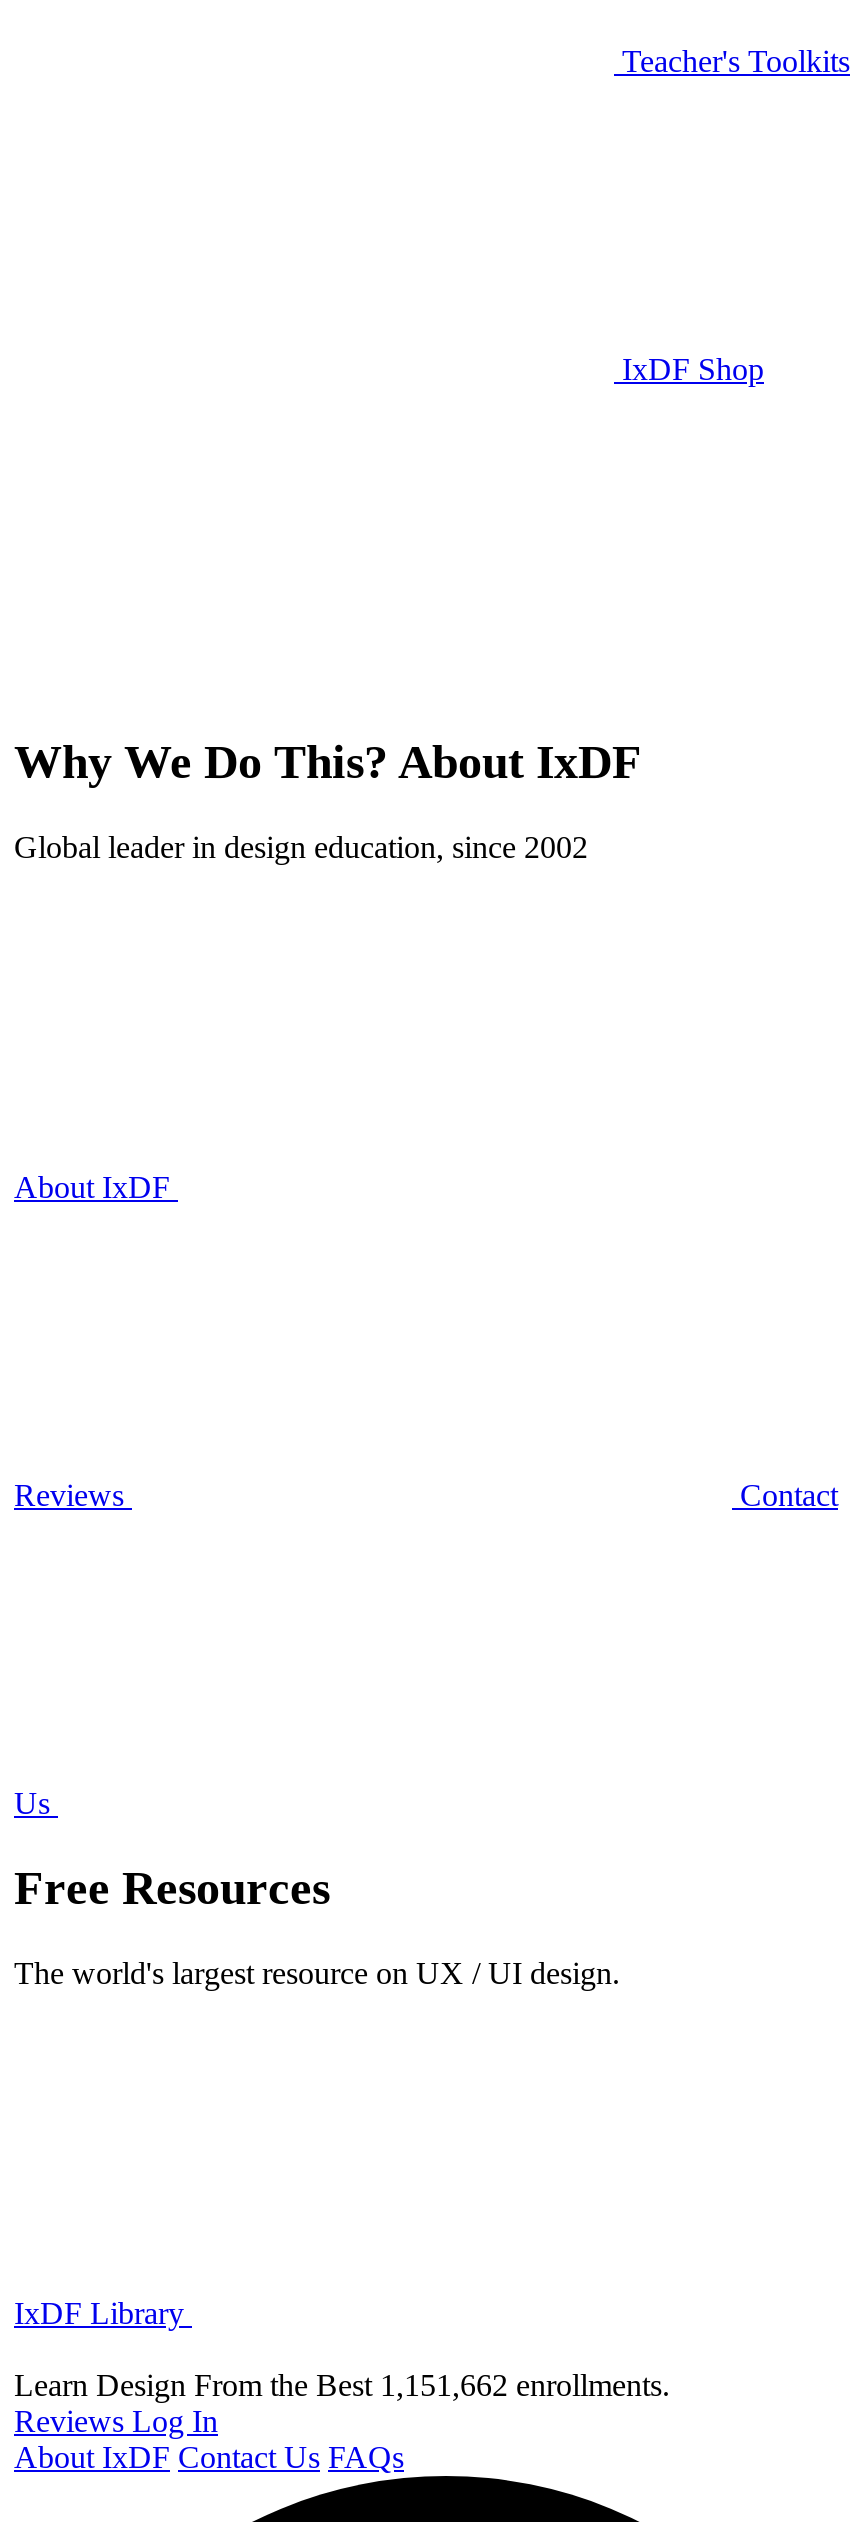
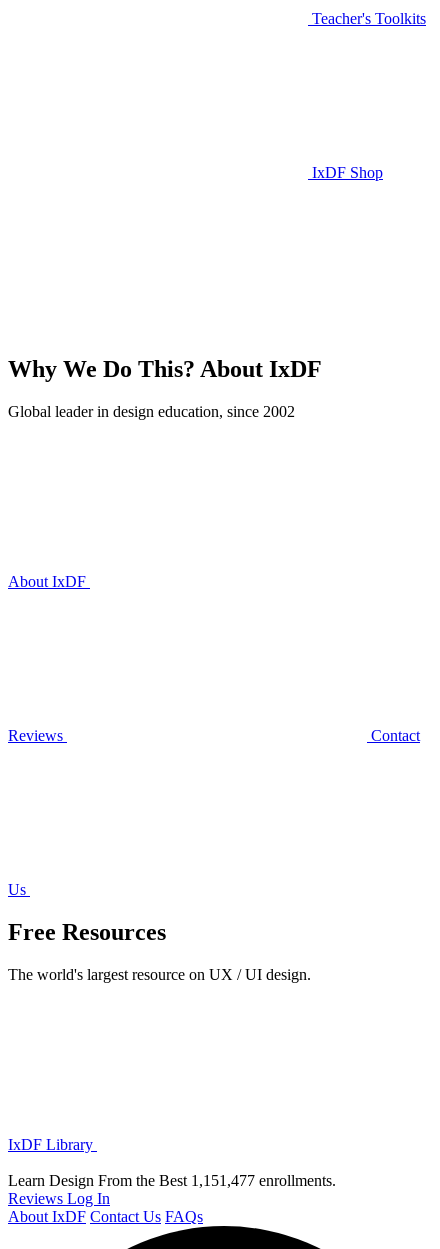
[14,2367,670,2401] Learn Design From the Best 1,151,662 enrollments. -> [8,1172,336,1189] Learn Design From the Best 1,151,477 enrollments.

